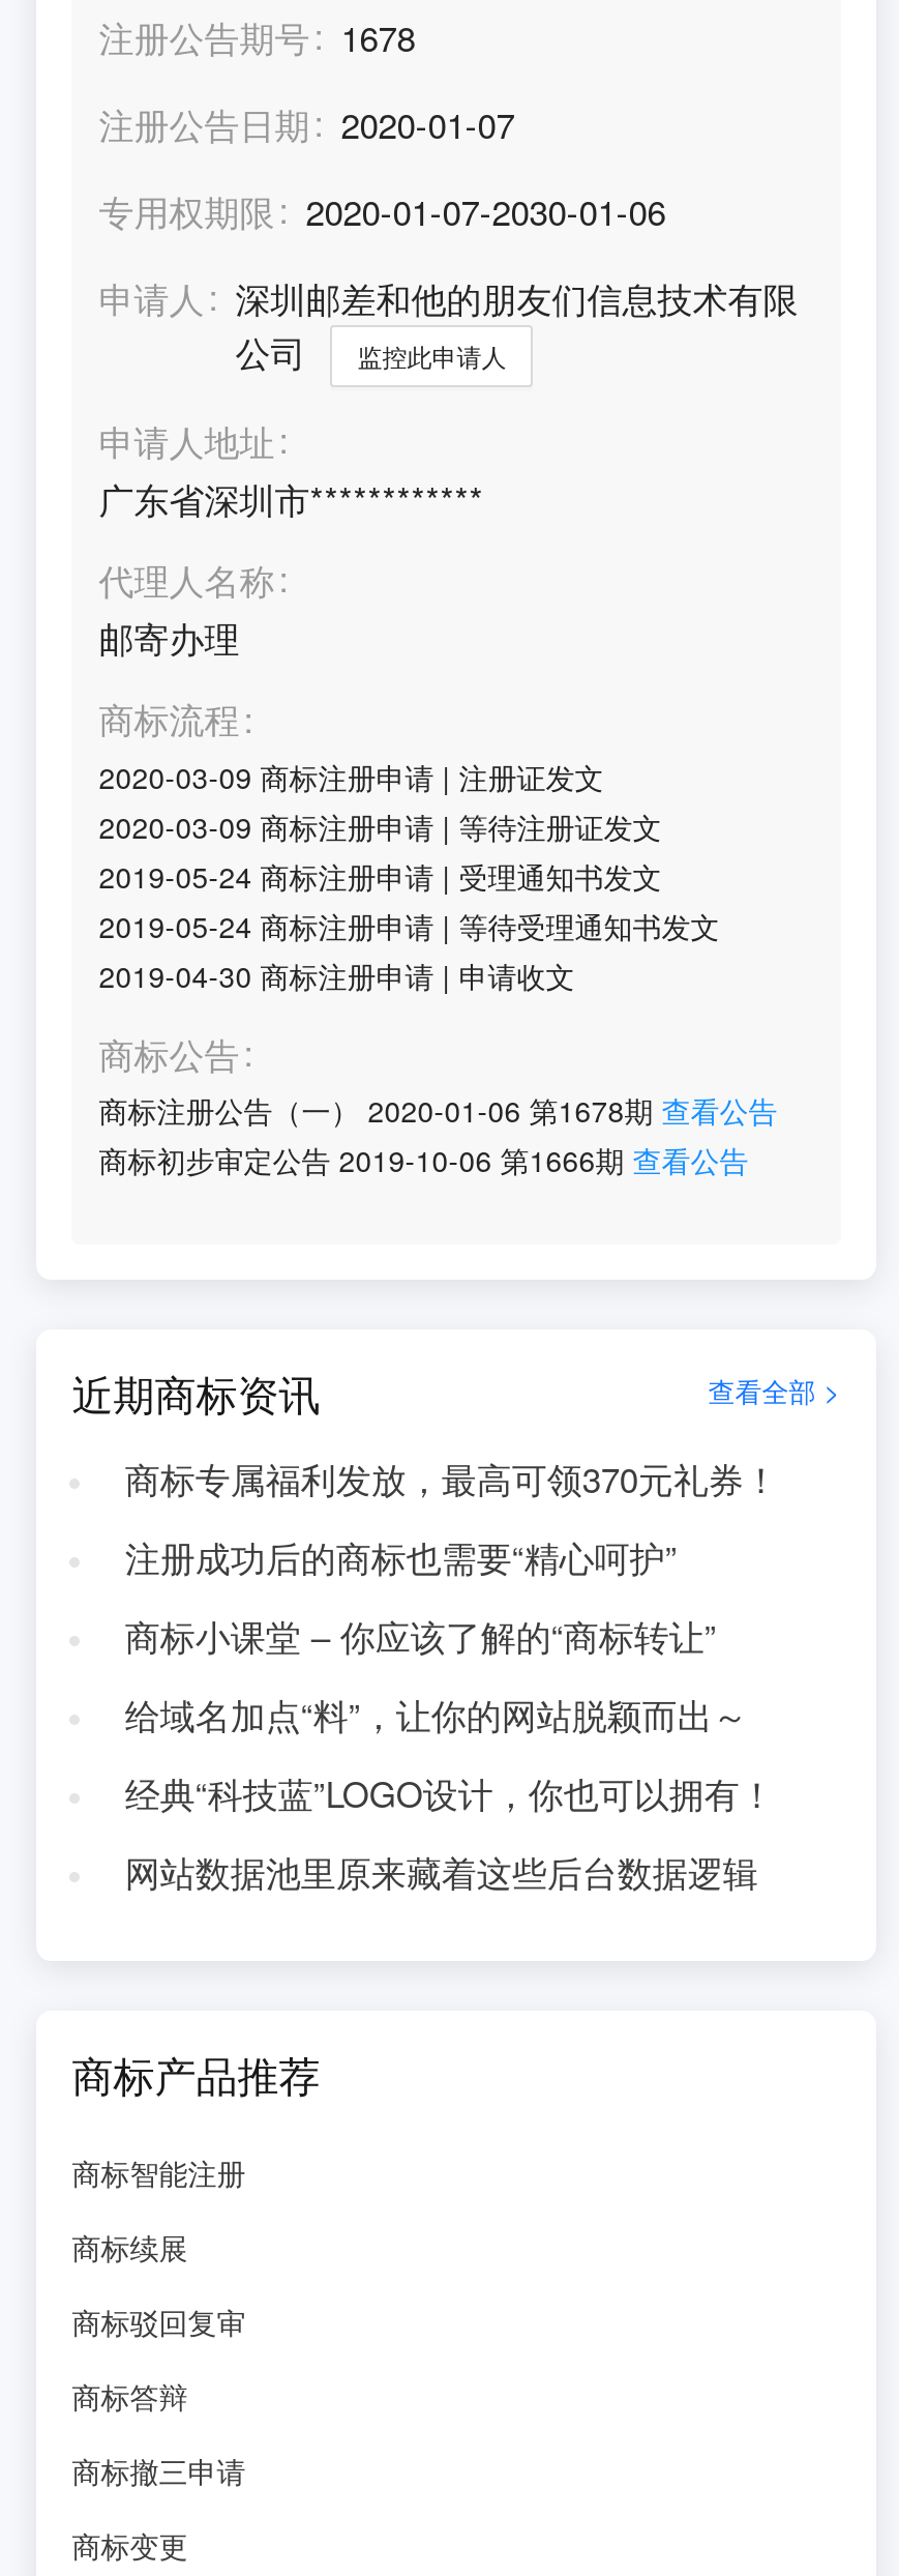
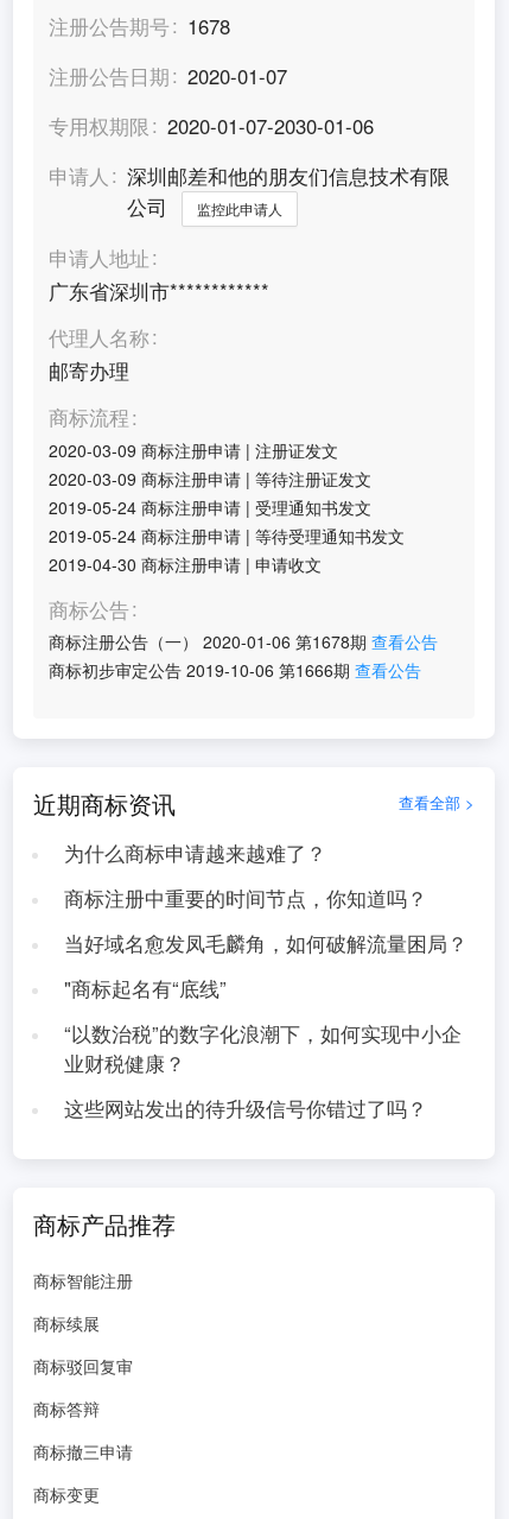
[125,1454,779,1503] 商标专属福利发放，最高可领370元礼券！ -> [64,838,326,867] 为什么商标申请越来越难了？
[125,1532,677,1582] 注册成功后的商标也需要“精心呵护” -> [64,884,427,912] 商标注册中重要的时间节点，你知道吗？
[125,1611,717,1661] 商标小课堂 – 你应该了解的“商标转让” -> [64,929,467,957] 当好域名愈发凤毛麟角，如何破解流量困局？
[125,1690,748,1739] 给域名加点“料”，让你的网站脱颖而出～ -> [64,974,226,1002] "商标起名有“底线”
[125,1768,774,1818] 经典“科技蓝”LOGO设计，你也可以拥有！ -> [64,1019,461,1077] “以数治税”的数字化浪潮下，如何实现中小企 | 业财税健康？
[125,1847,758,1897] 网站数据池里原来藏着这些后台数据逻辑 -> [64,1094,427,1122] 这些网站发出的待升级信号你错过了吗？

